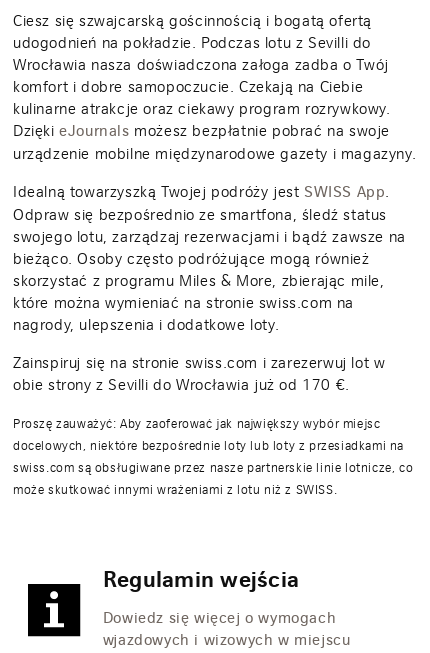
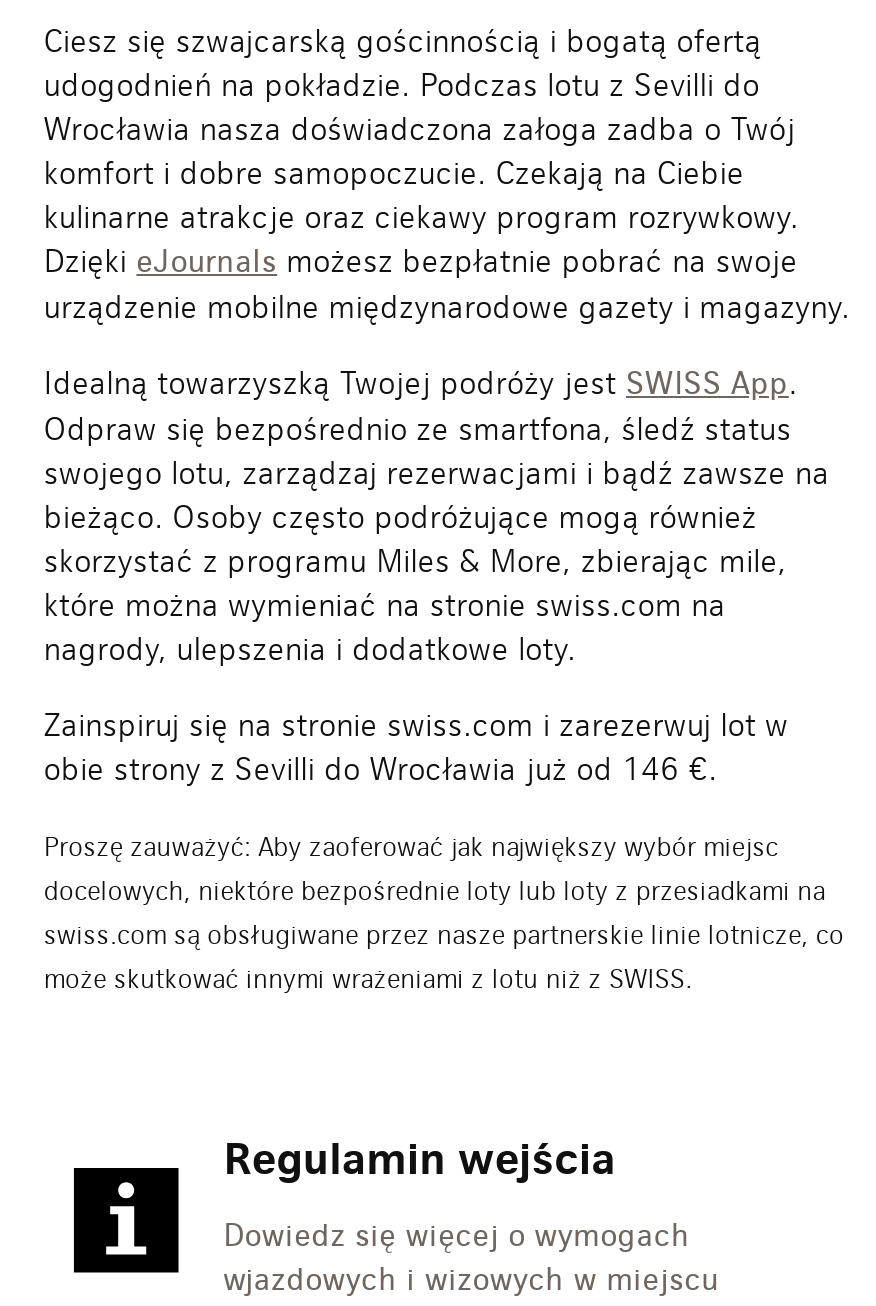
[13,375,350,394] obie strony z Sevilli do Wrocławia już od 170 €. -> [44,750,718,788] obie strony z Sevilli do Wrocławia już od 146 €.

